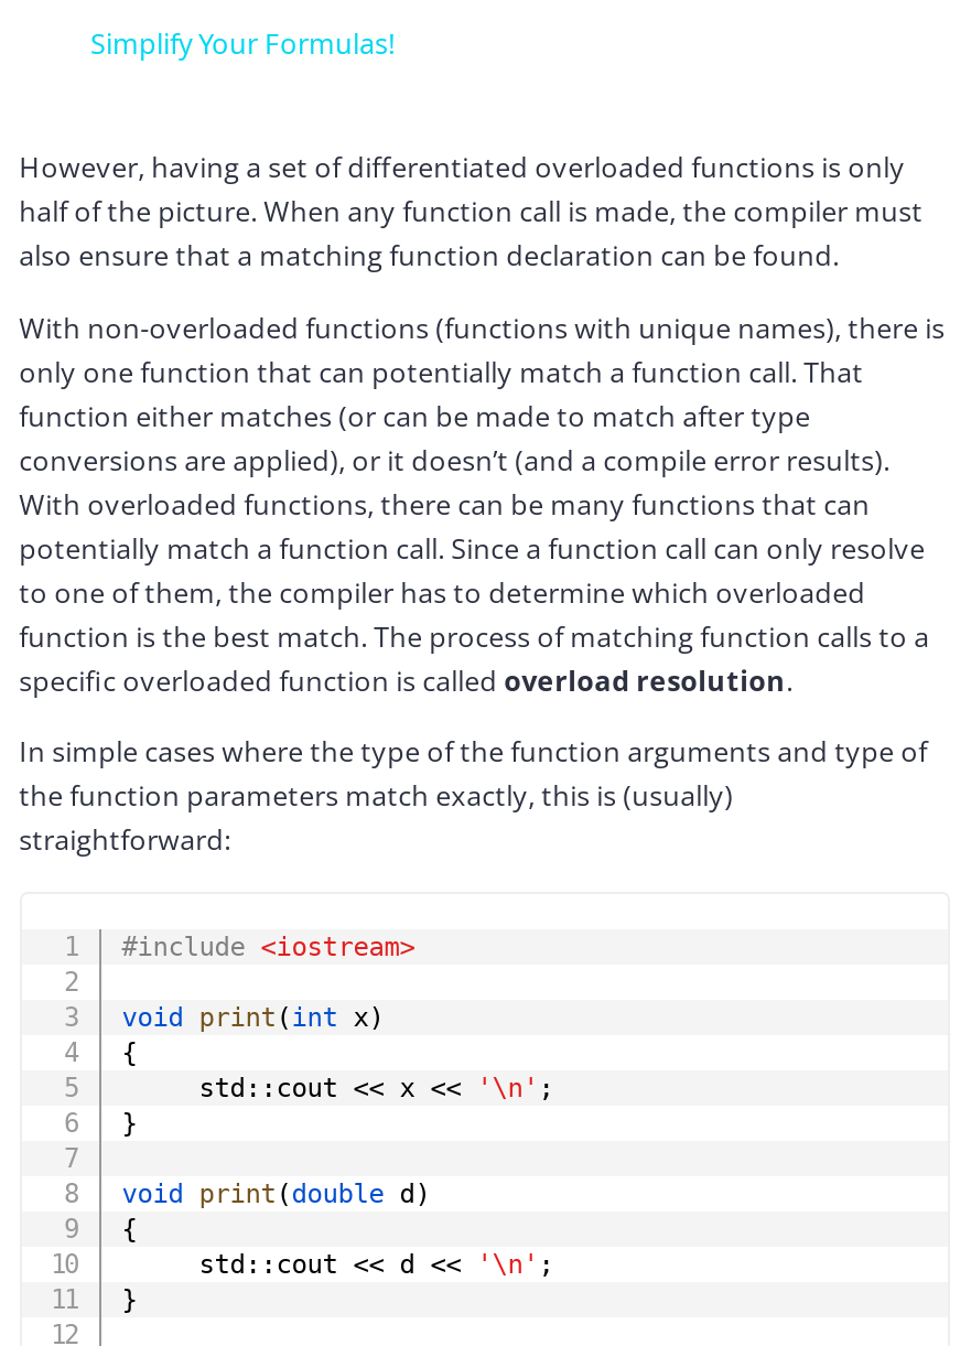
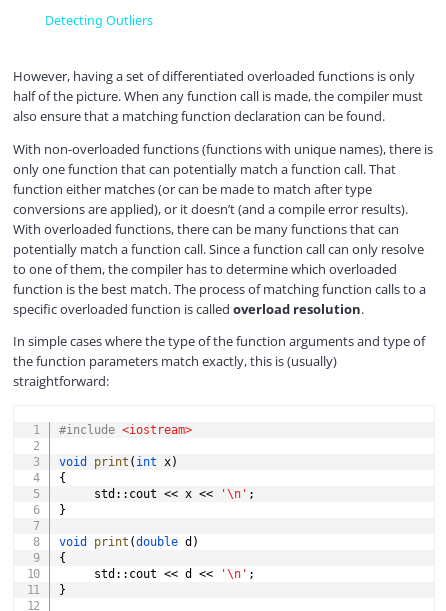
[90,26,395,63] Simplify Your Formulas! -> [45,12,153,29] Detecting Outliers

